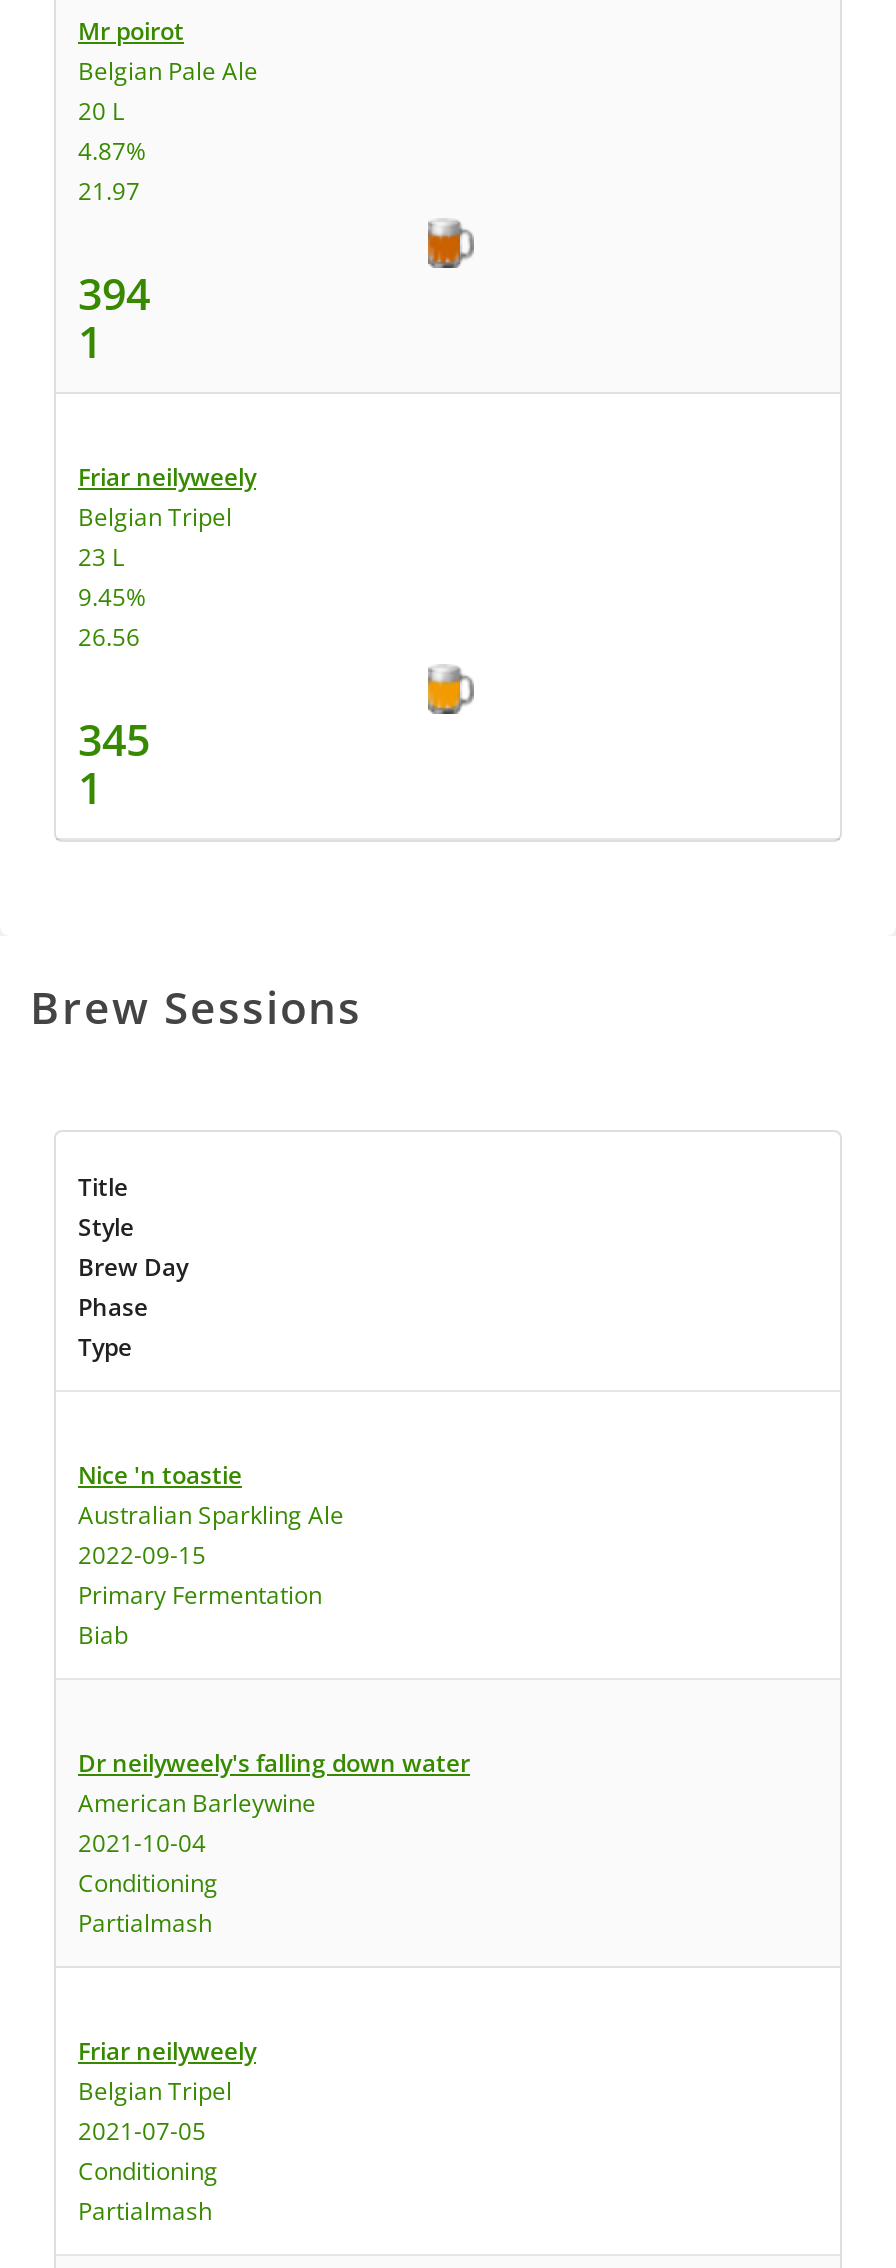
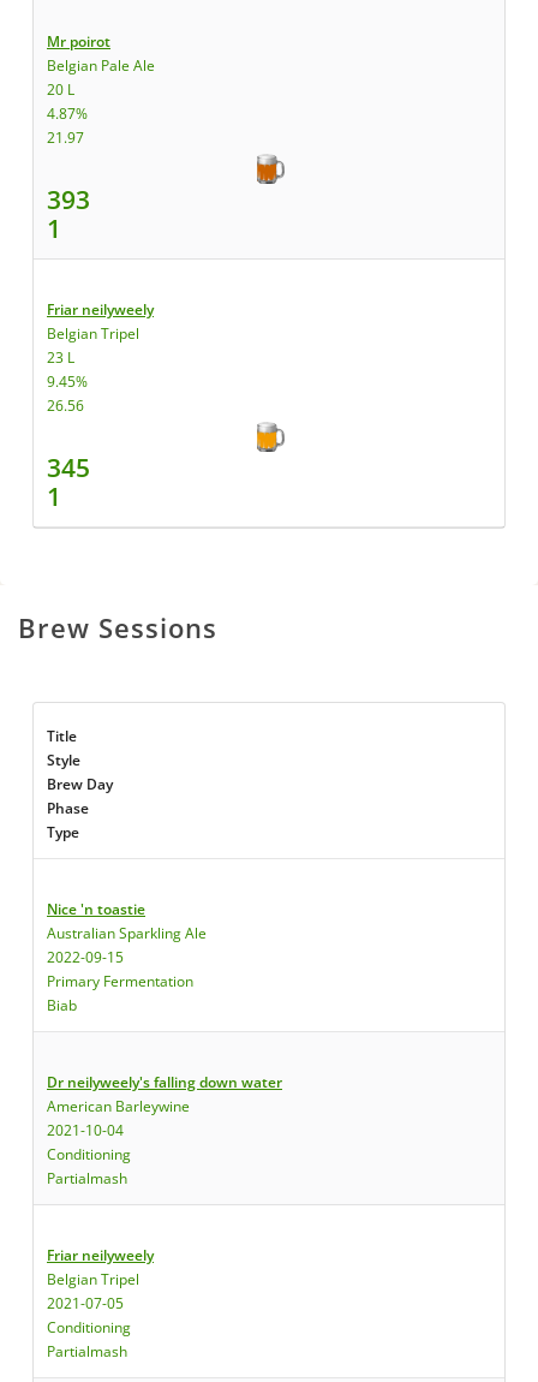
[78,264,150,322] 394 -> [47,181,90,216] 393

